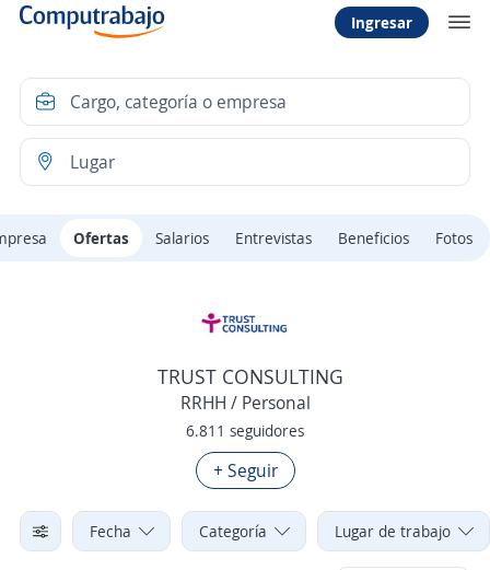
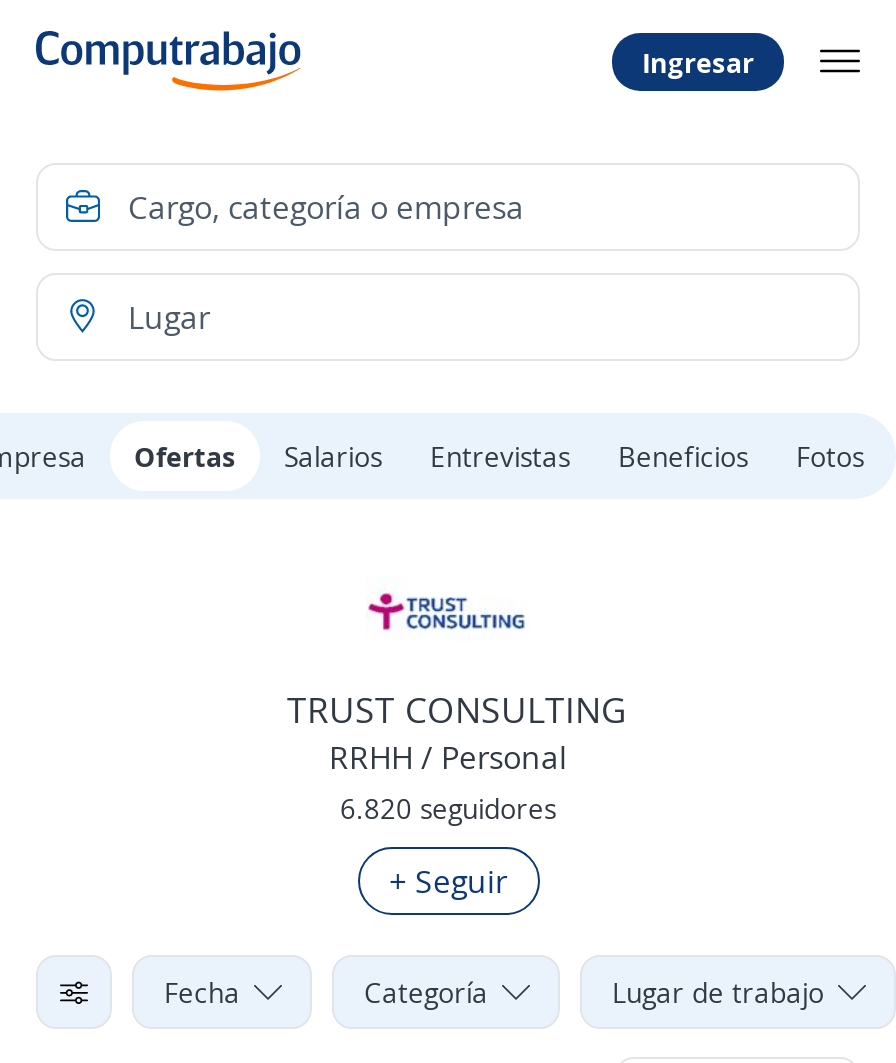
[186,420,304,441] 6.811 seguidores -> [340,789,556,827] 6.820 seguidores

